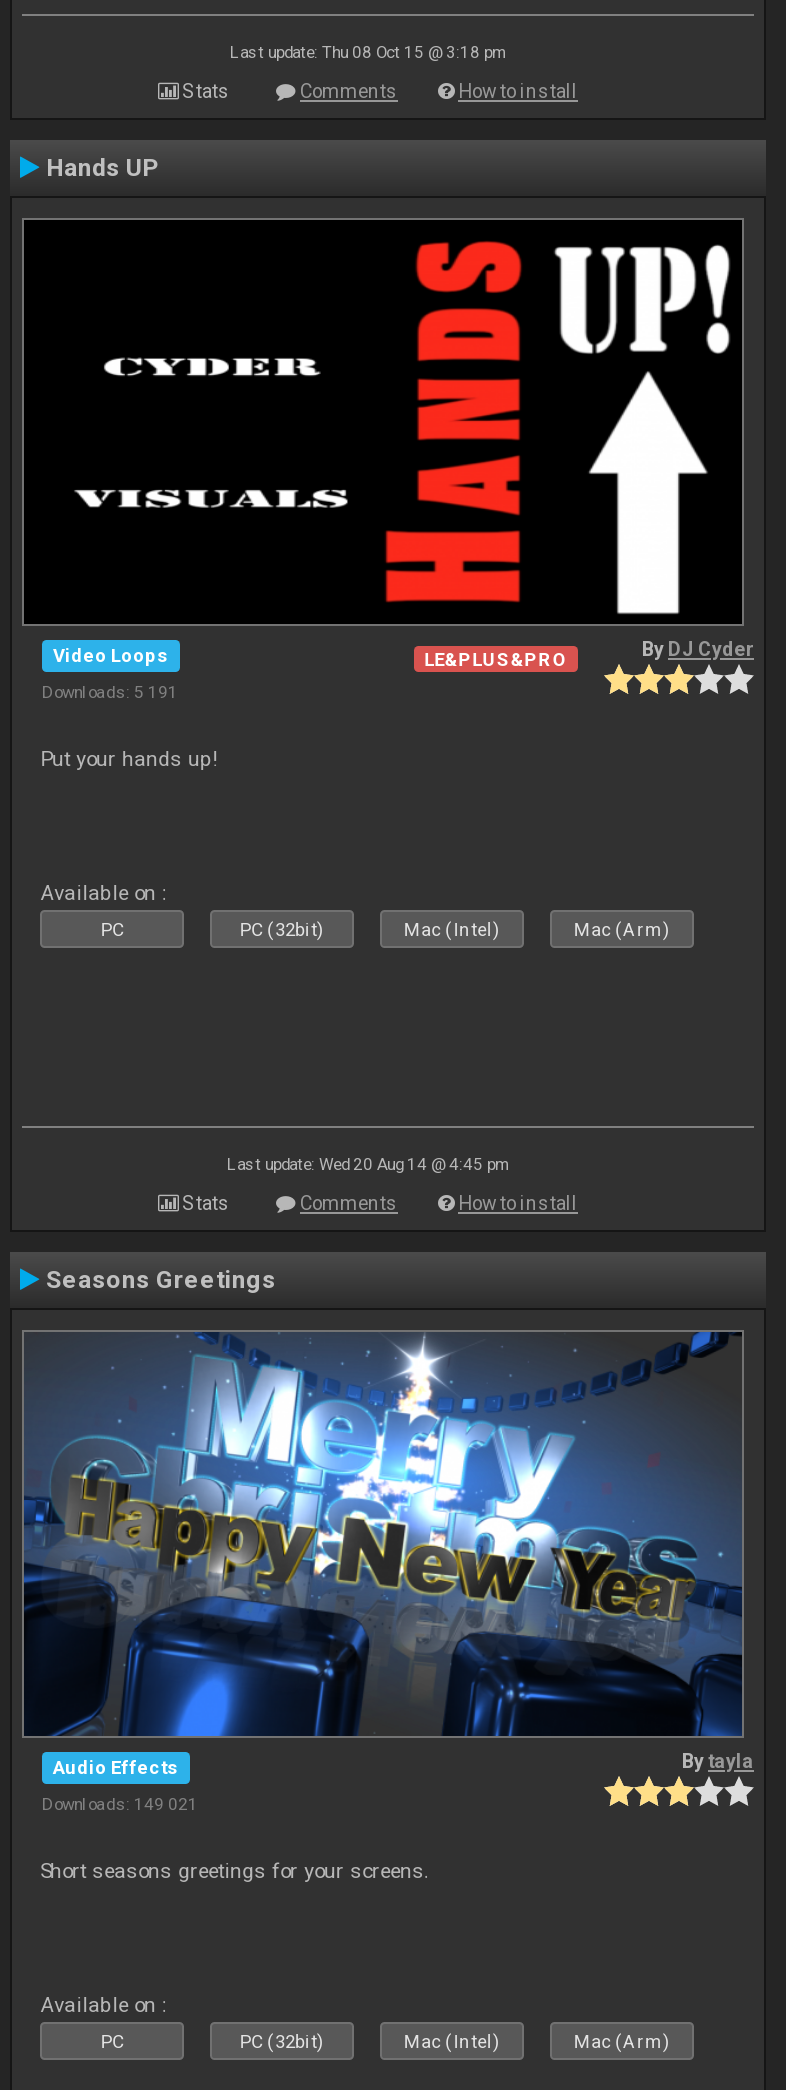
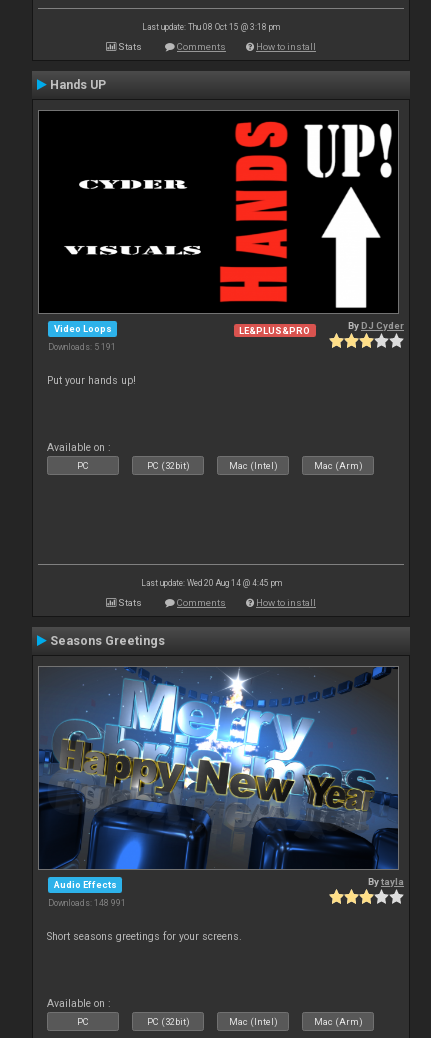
[42,1793,198,1813] Downloads: 149 021 -> [48,898,126,908] Downloads: 148 991

